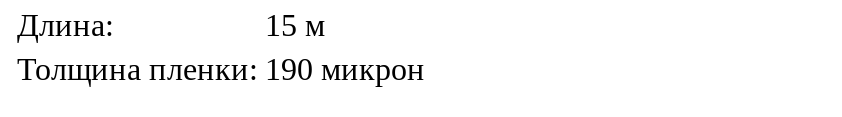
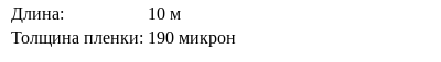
[265,7,325,41] 15 м -> [148,4,181,22] 10 м

